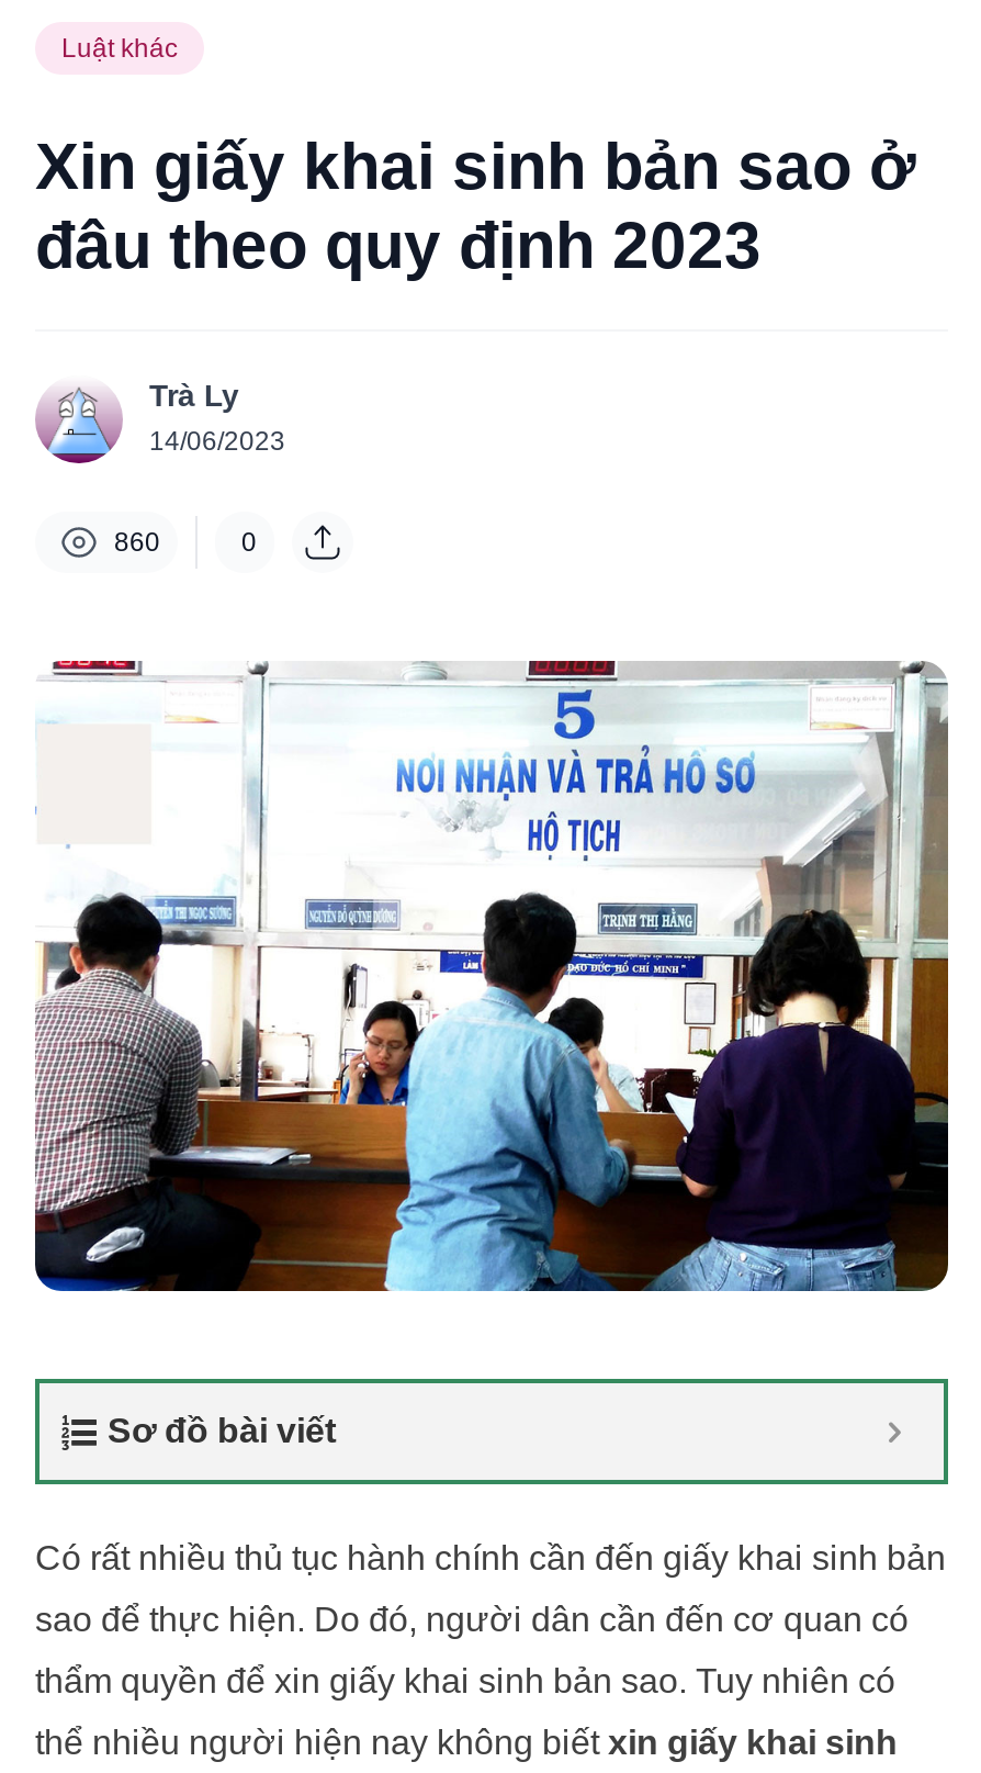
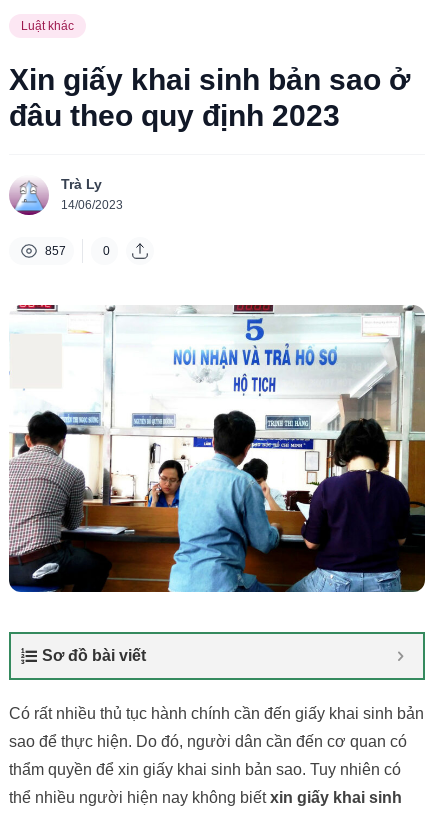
[114,527,160,558] 860 -> [45,244,66,258] 857

